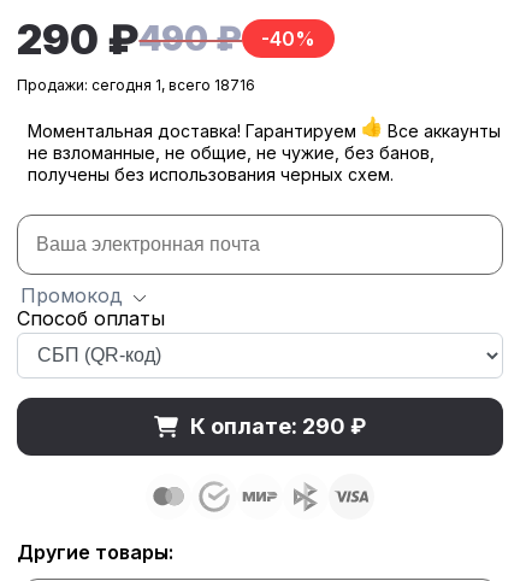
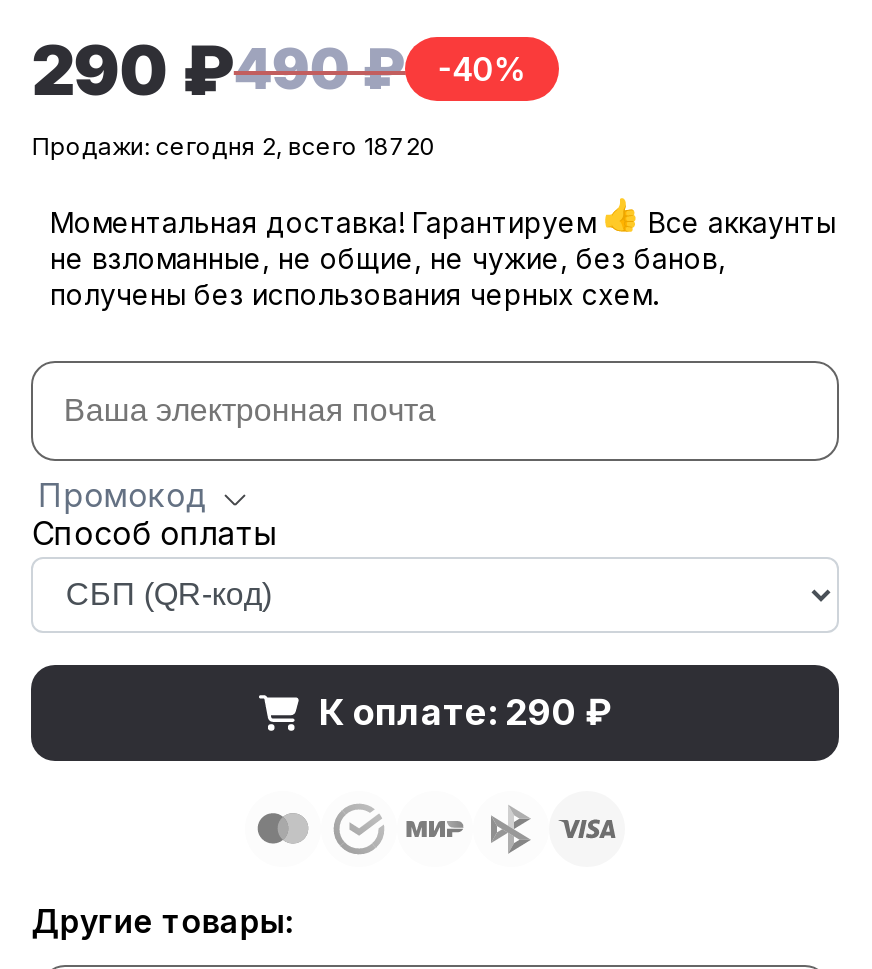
[17,76,256,94] Продажи: сегодня 1, всего 18716 -> [32,131,436,161] Продажи: сегодня 2, всего 18720

